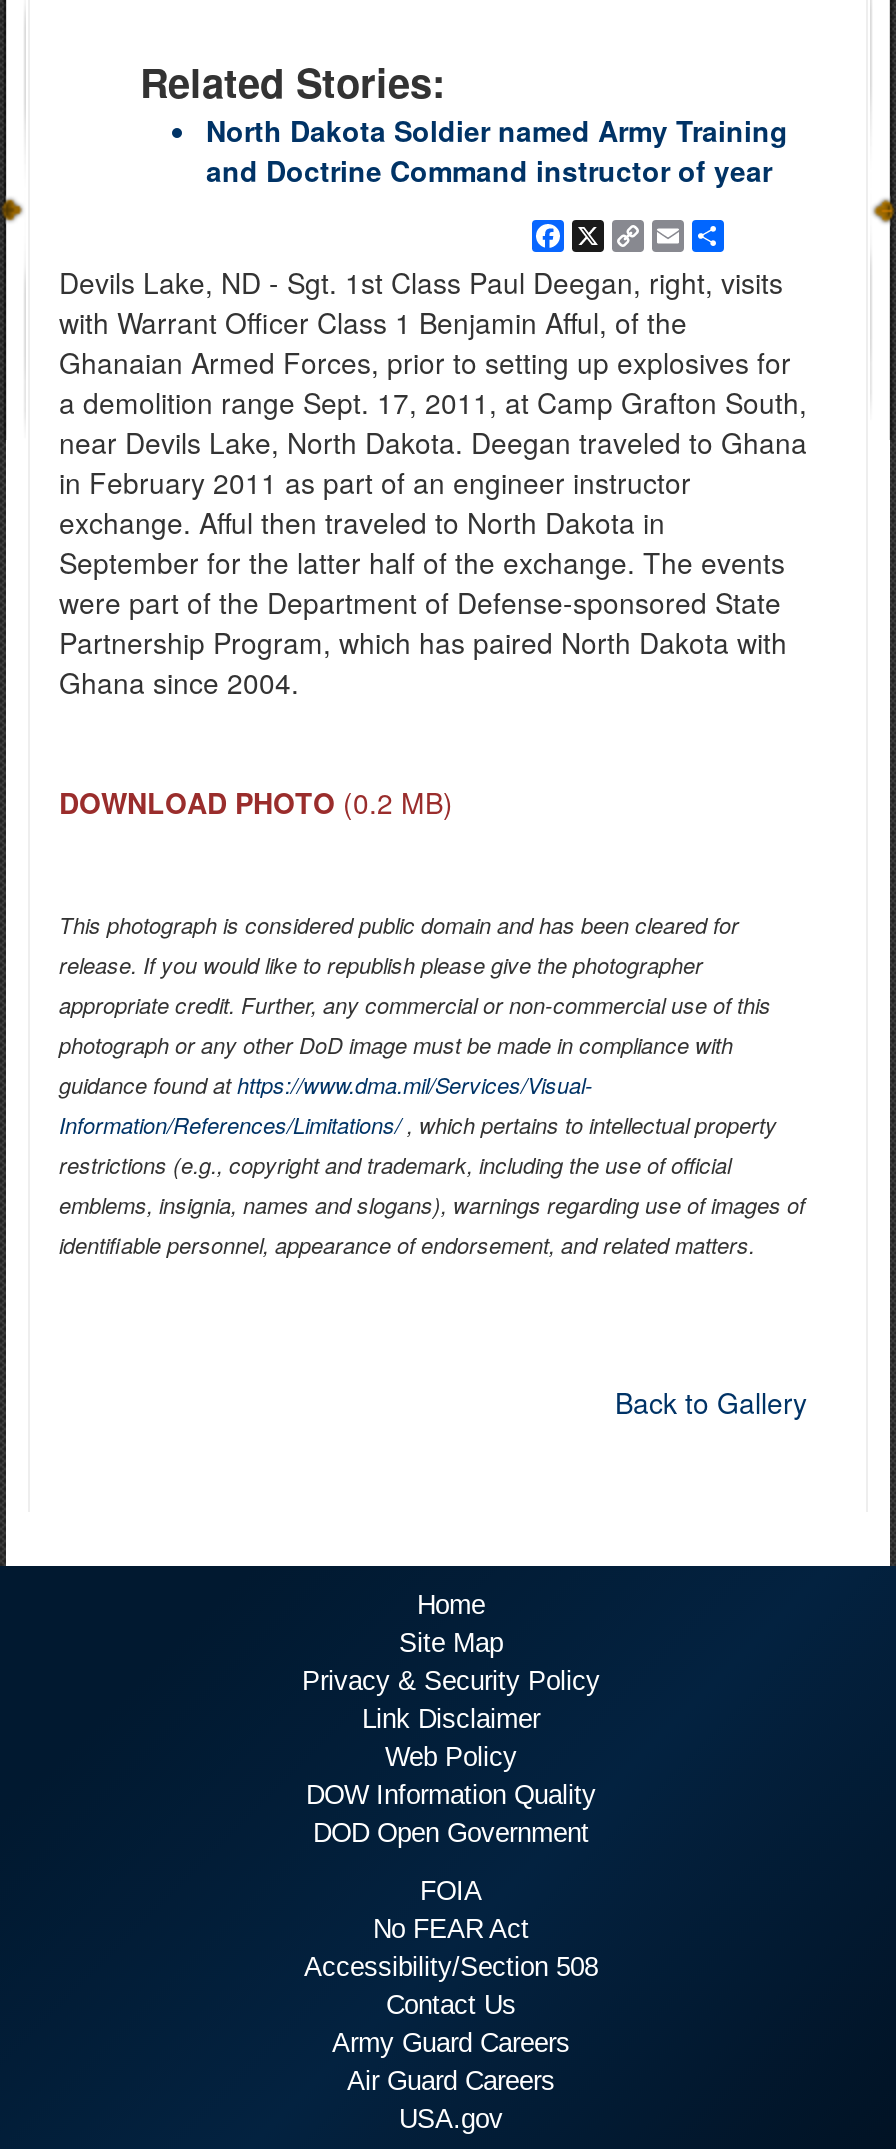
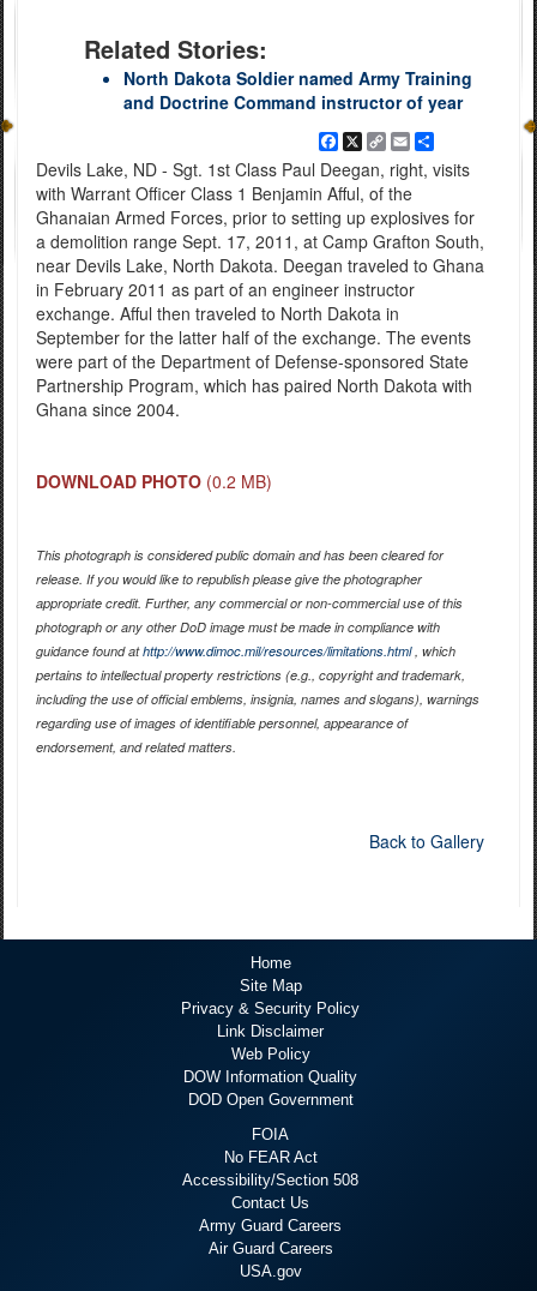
[59,1071,805,1261] guidance found athttps://www.dma.mil/Services/Visual- | Information/References/Limitations/, which pertains to intellectual property | restrictions (e.g., copyright and trademark, including the use of official | emblems, insignia, names and slogans), warnings regarding use of images of | identifiable personnel, appearance of endorsement, and related matters. -> [35,642,479,756] guidance found athttp://www.dimoc.mil/resources/limitations.html, which | pertains to intellectual property restrictions (e.g., copyright and trademark, | including the use of official emblems, insignia, names and slogans), warnings | regarding use of images of identifiable personnel, appearance of | endorsement, and related matters.

